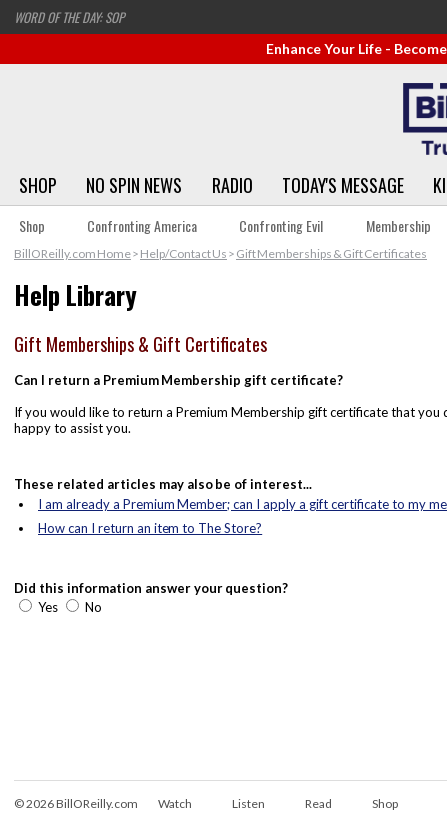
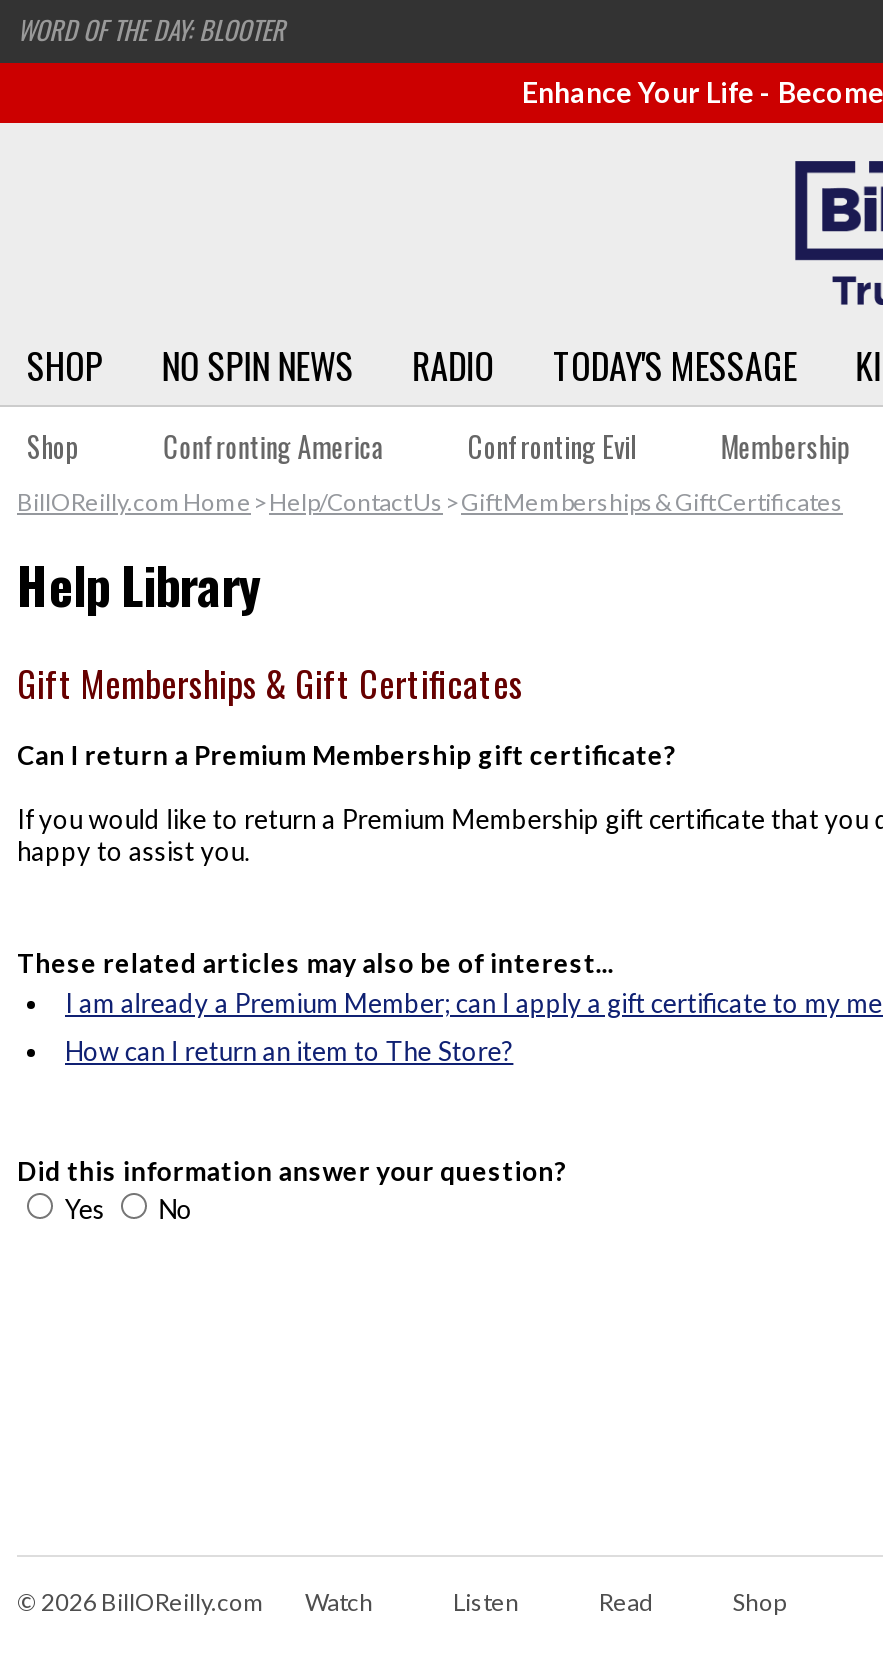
[14,7,124,27] WORD OF THE DAY: SOP -> [17,9,285,49] WORD OF THE DAY: BLOOTER

